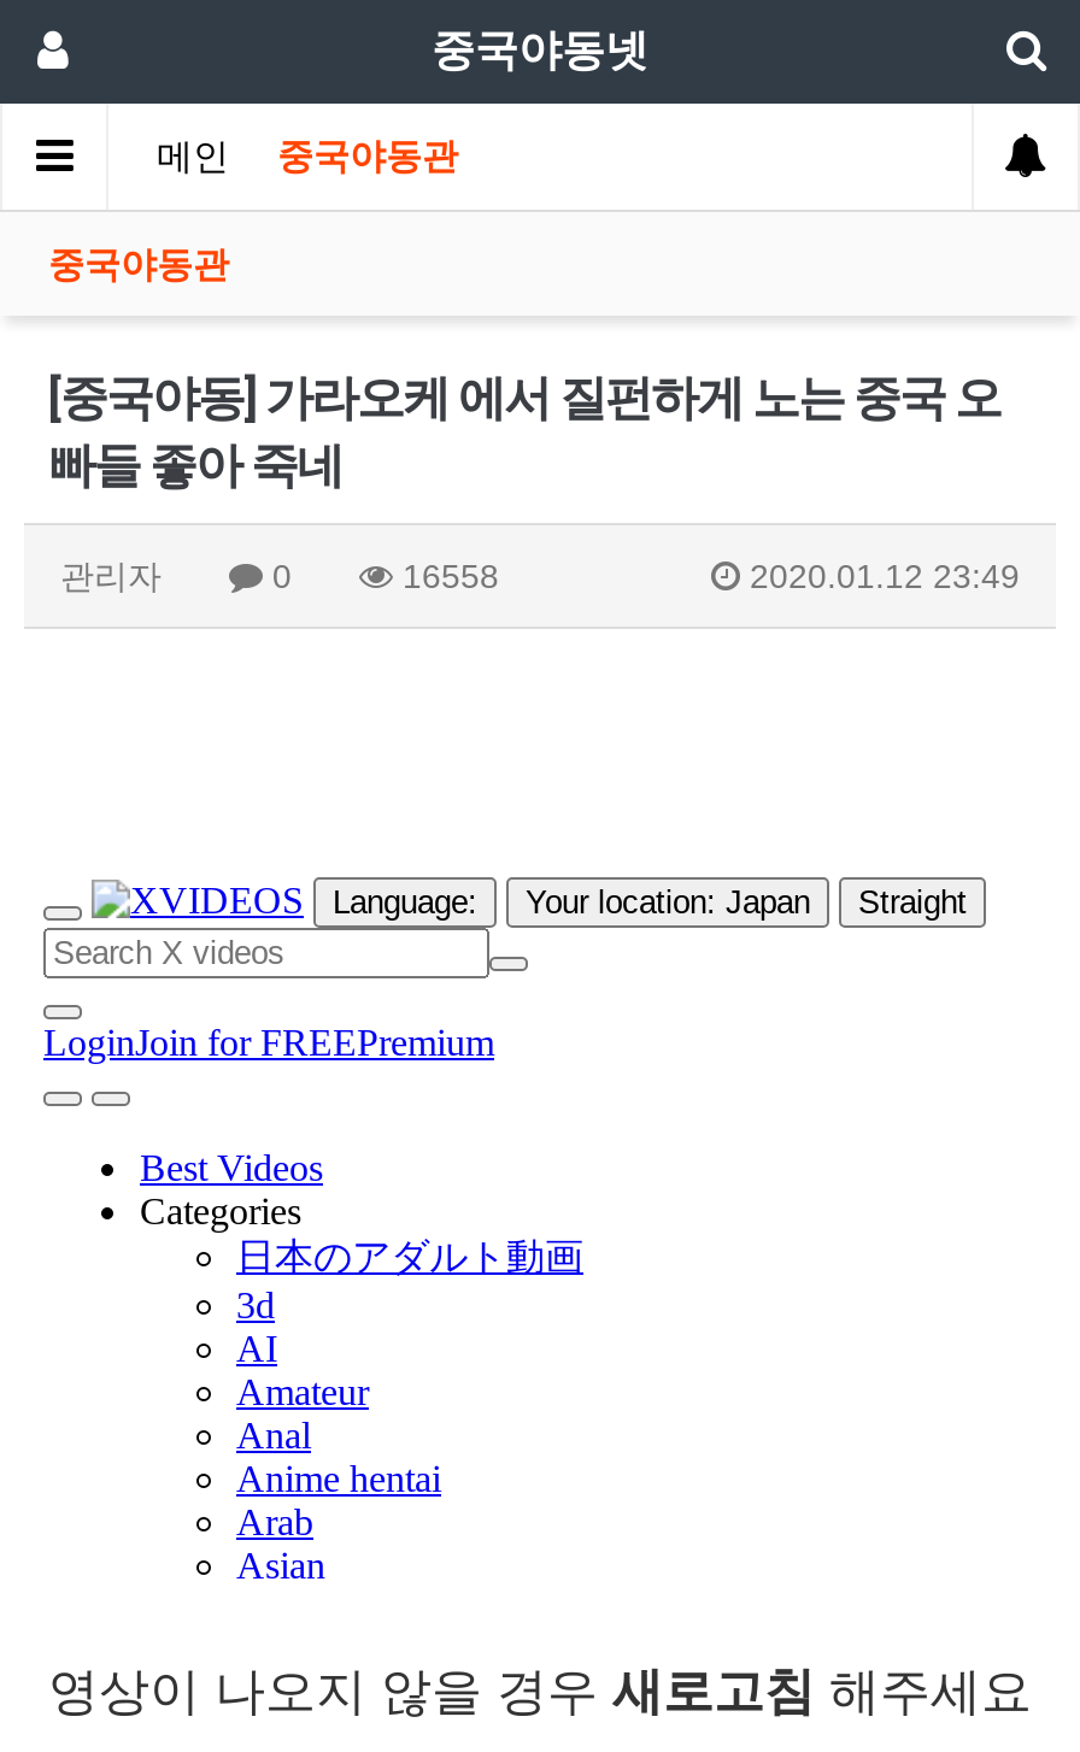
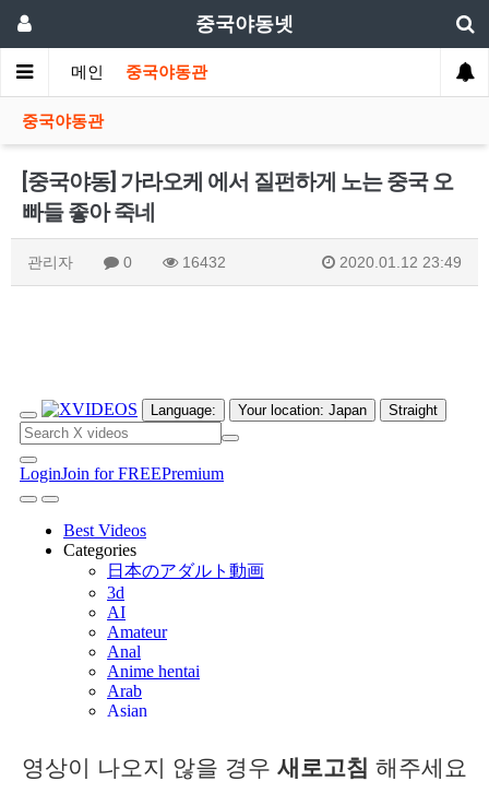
[393,557,499,595] 16558 -> [178,253,226,271] 16432

